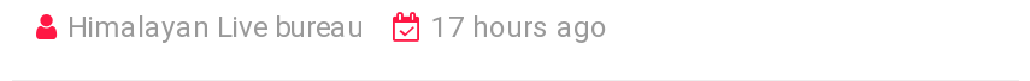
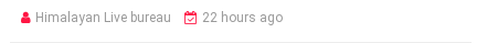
[67,10,607,43] Himalayan Live bureau 17 hours ago -> [35,10,283,26] Himalayan Live bureau 22 hours ago

